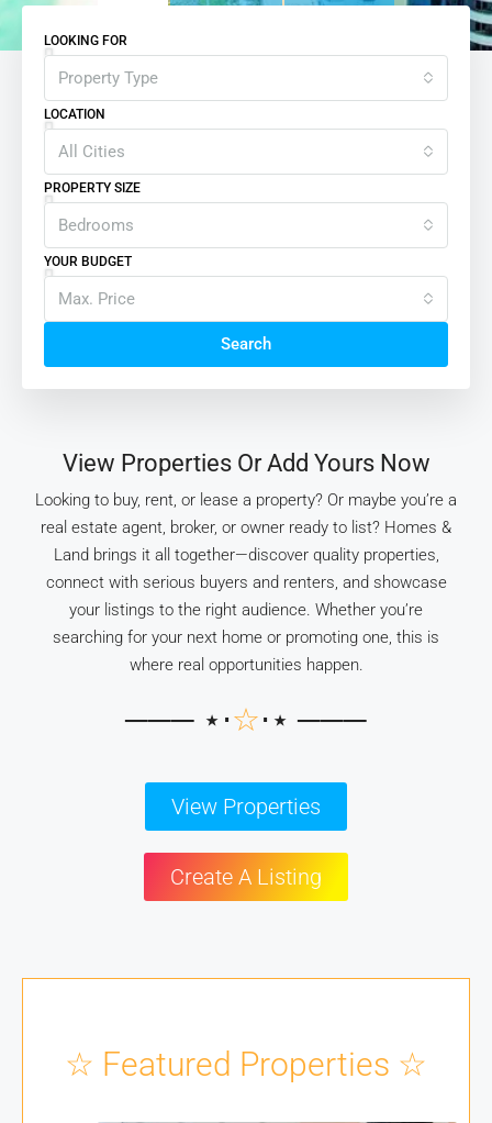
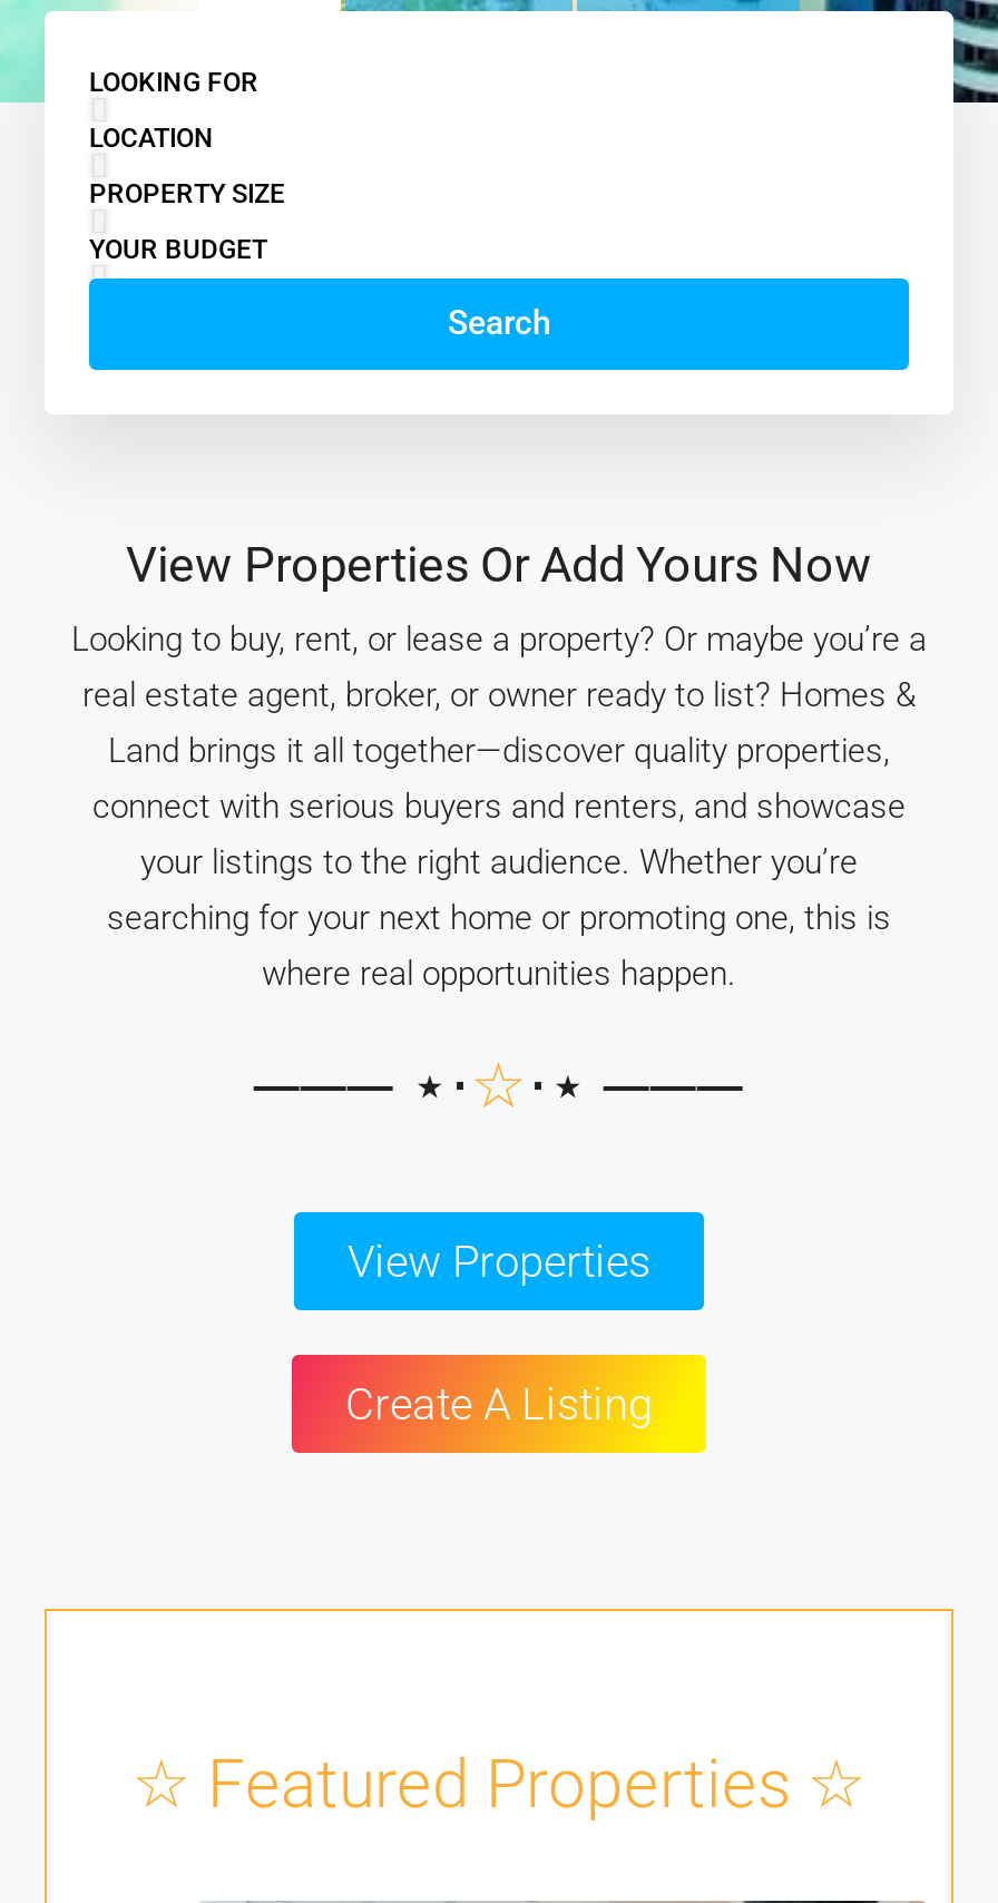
[58,68,158,88] Property Type -> none
[58,142,125,162] All Cities -> none
[58,215,134,235] Bedrooms -> none
[58,289,135,309] Max. Price -> none

